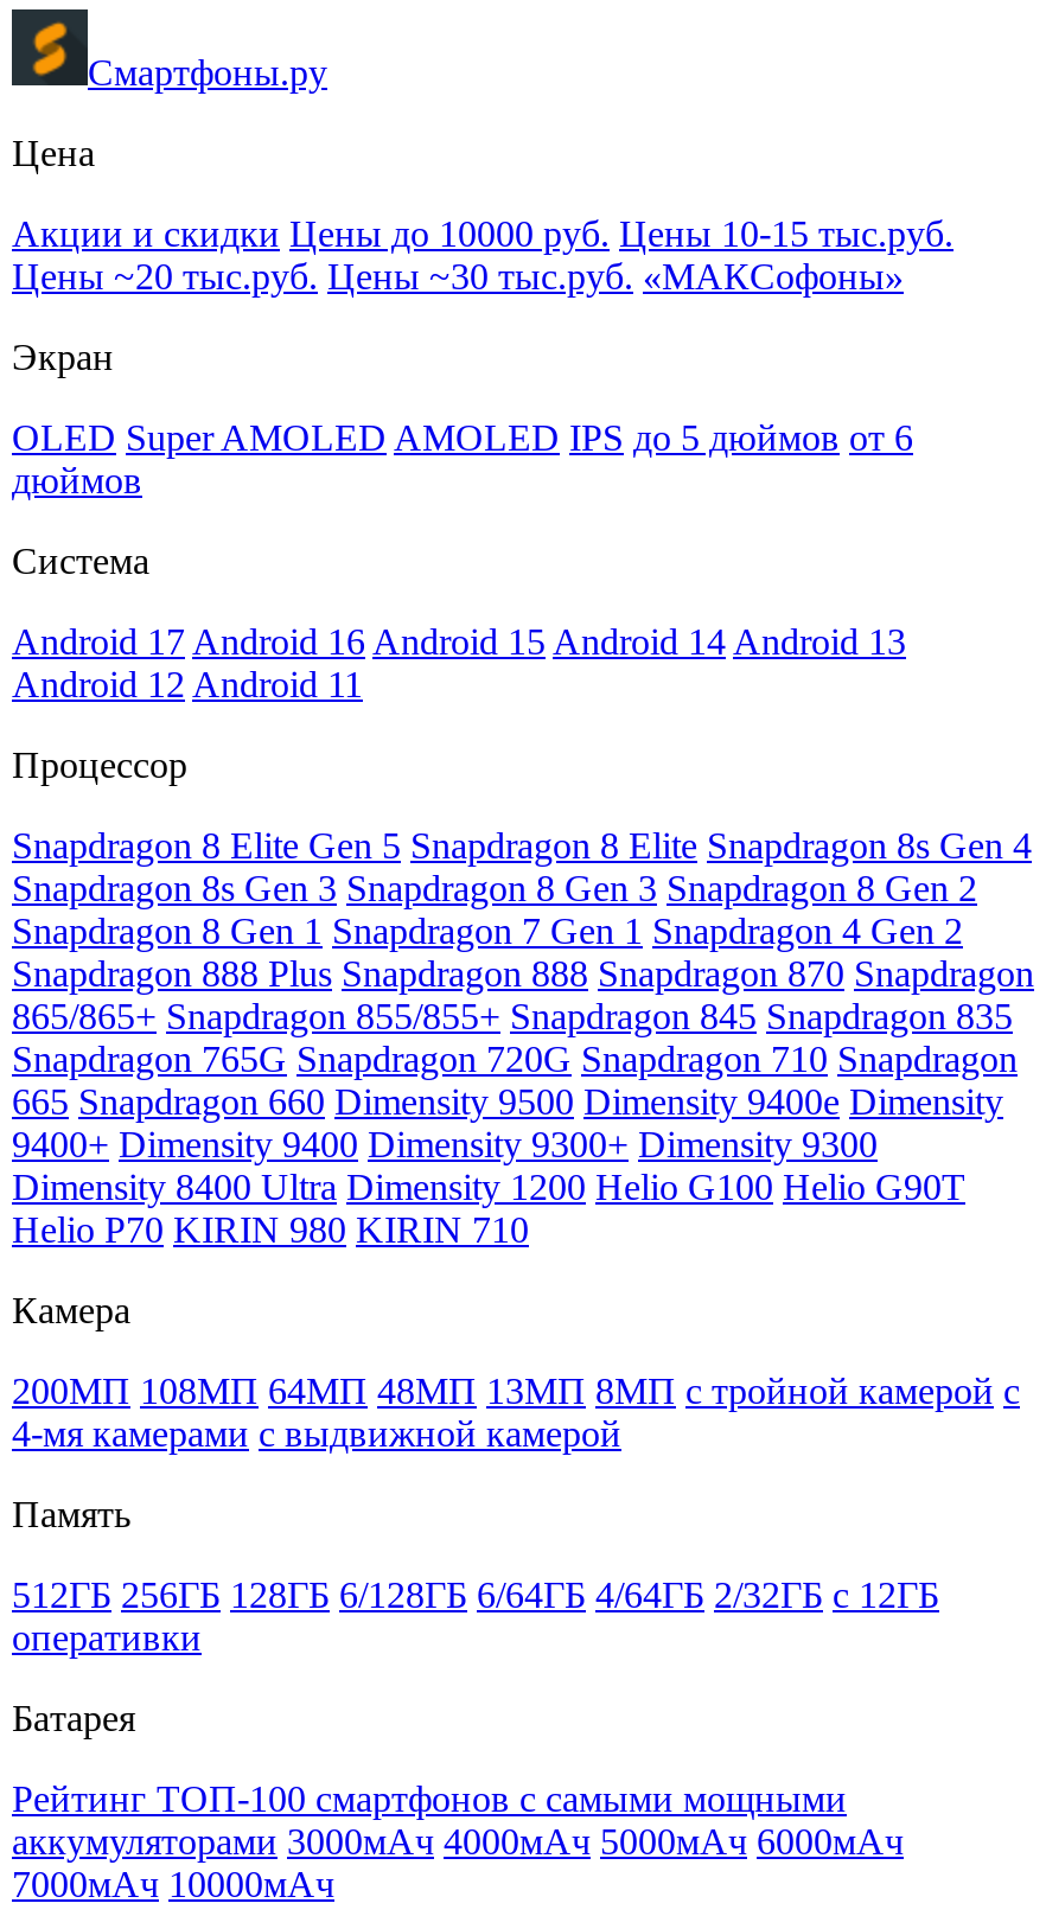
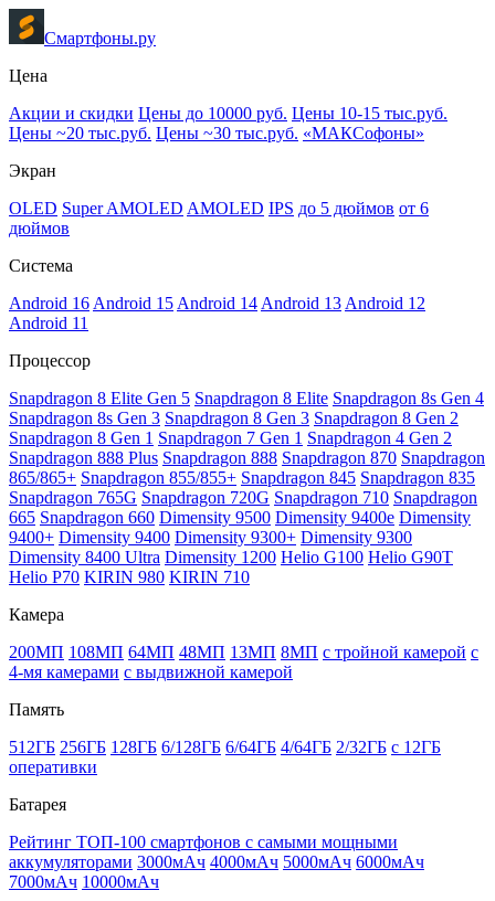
[12,621,906,704] Android 17 Android 16 Android 15 Android 14 Android 13 | Android 12 Android 11 -> [9,294,425,332] Android 16 Android 15 Android 14 Android 13 Android 12 | Android 11

